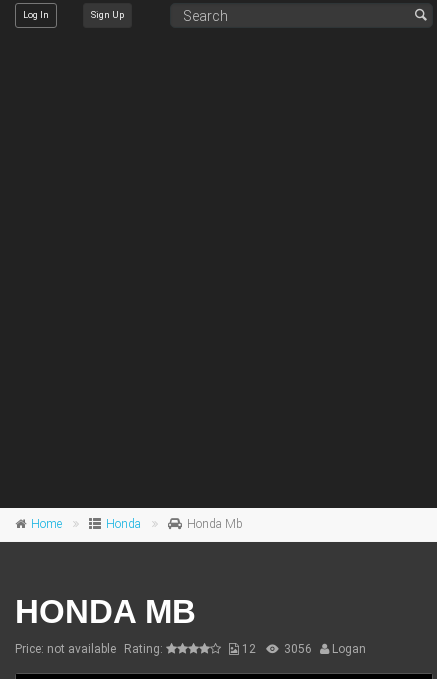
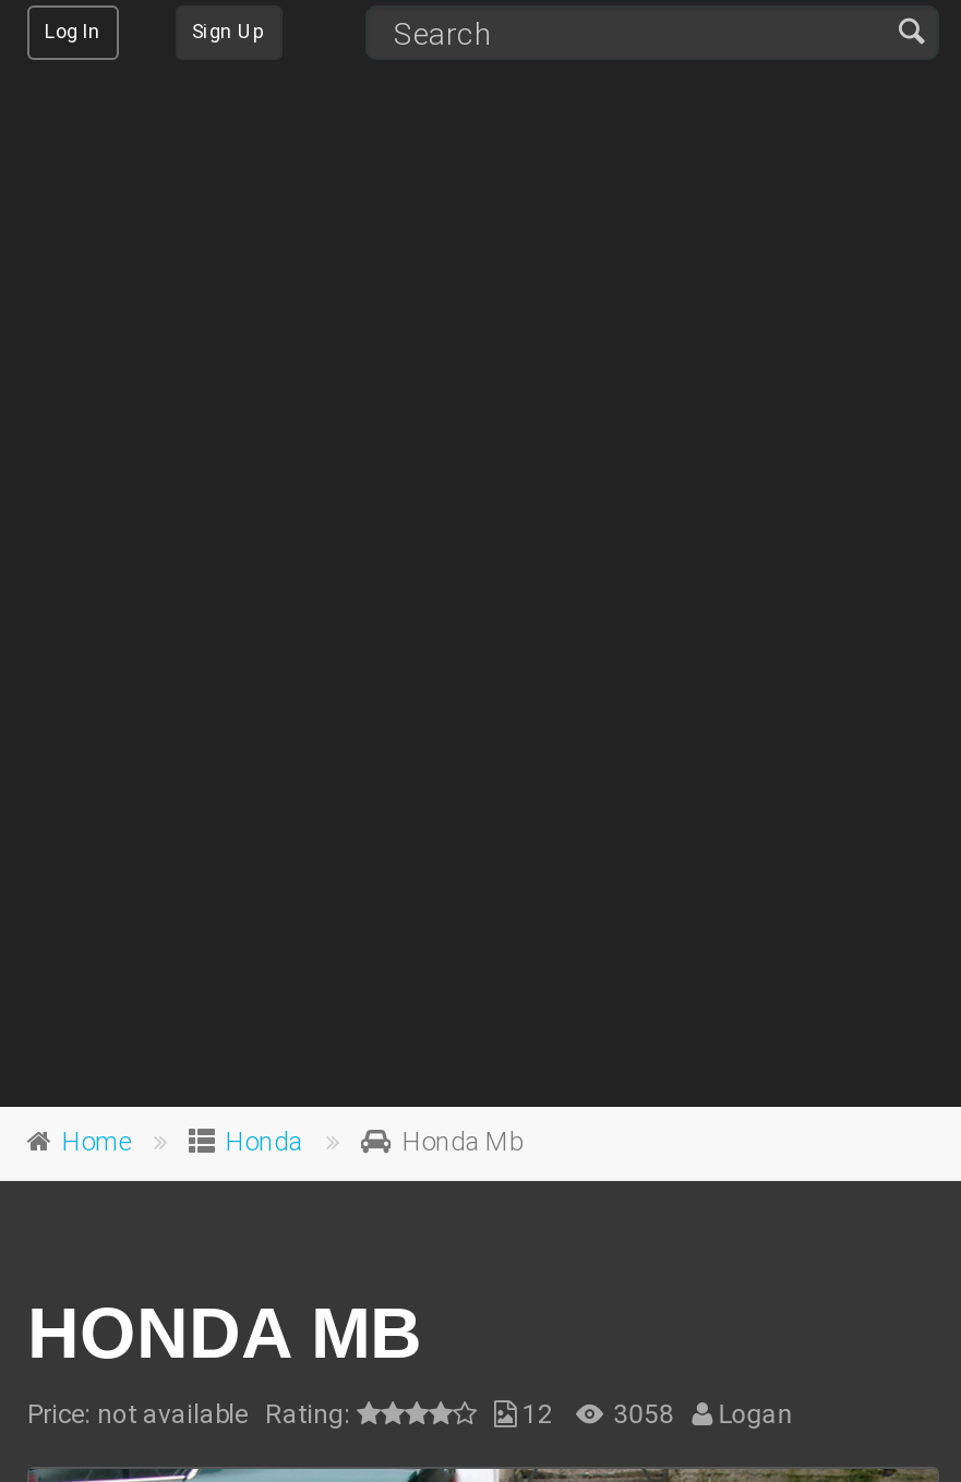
[239,642,366,656] 12 3056 Logan -> [516,1399,793,1430] 12 3058 Logan

